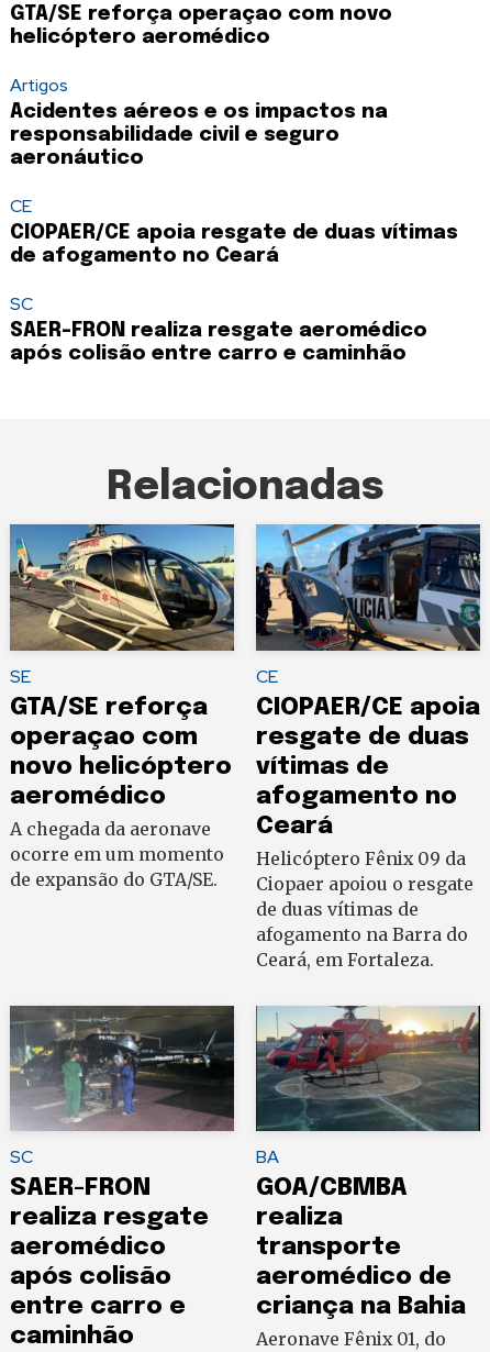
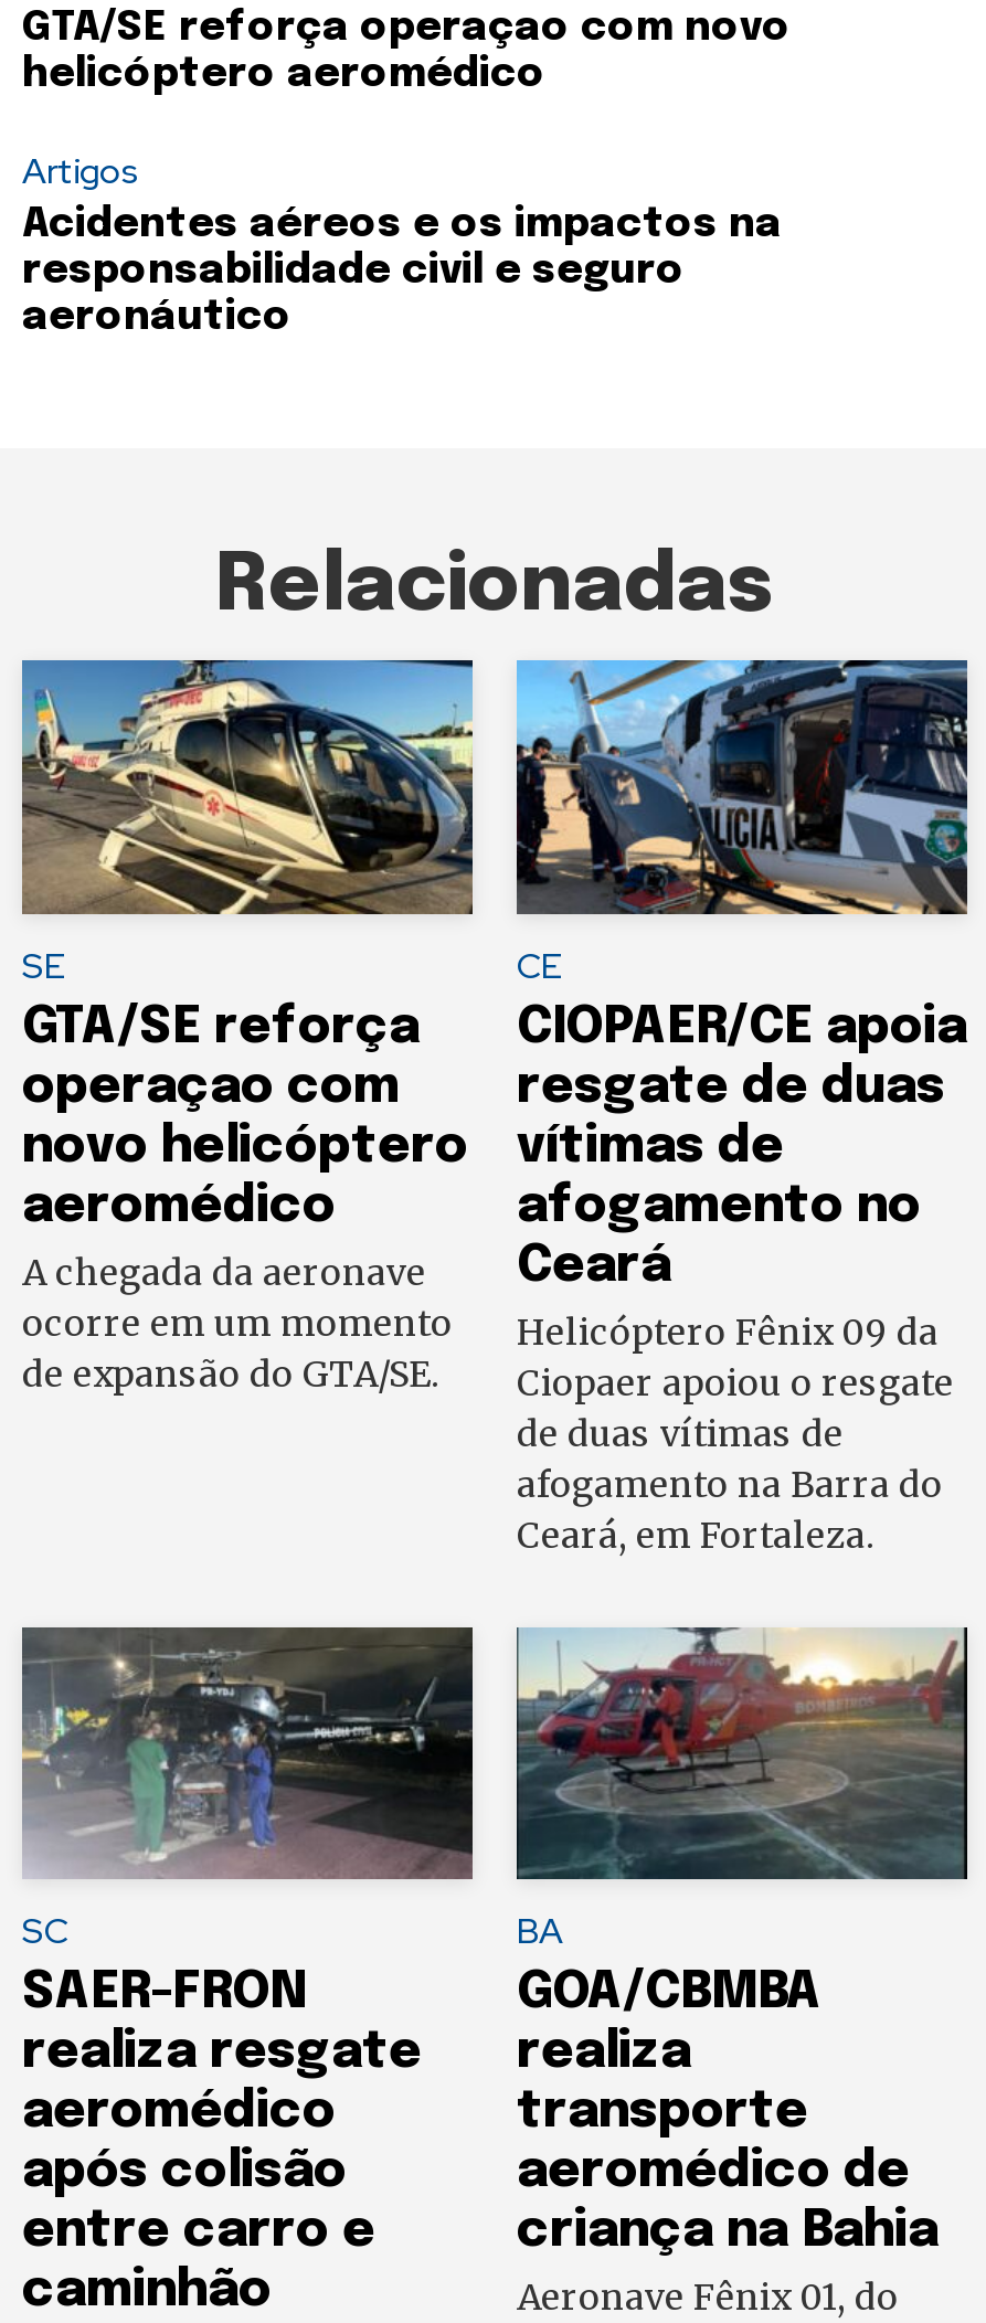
[10,195,458,364] CE | CIOPAER/CE apoia resgate de duas vítimas | de afogamento no Ceará | SC | SAER-FRON realiza resgate aeromédico | após colisão entre carro e caminhão -> none

